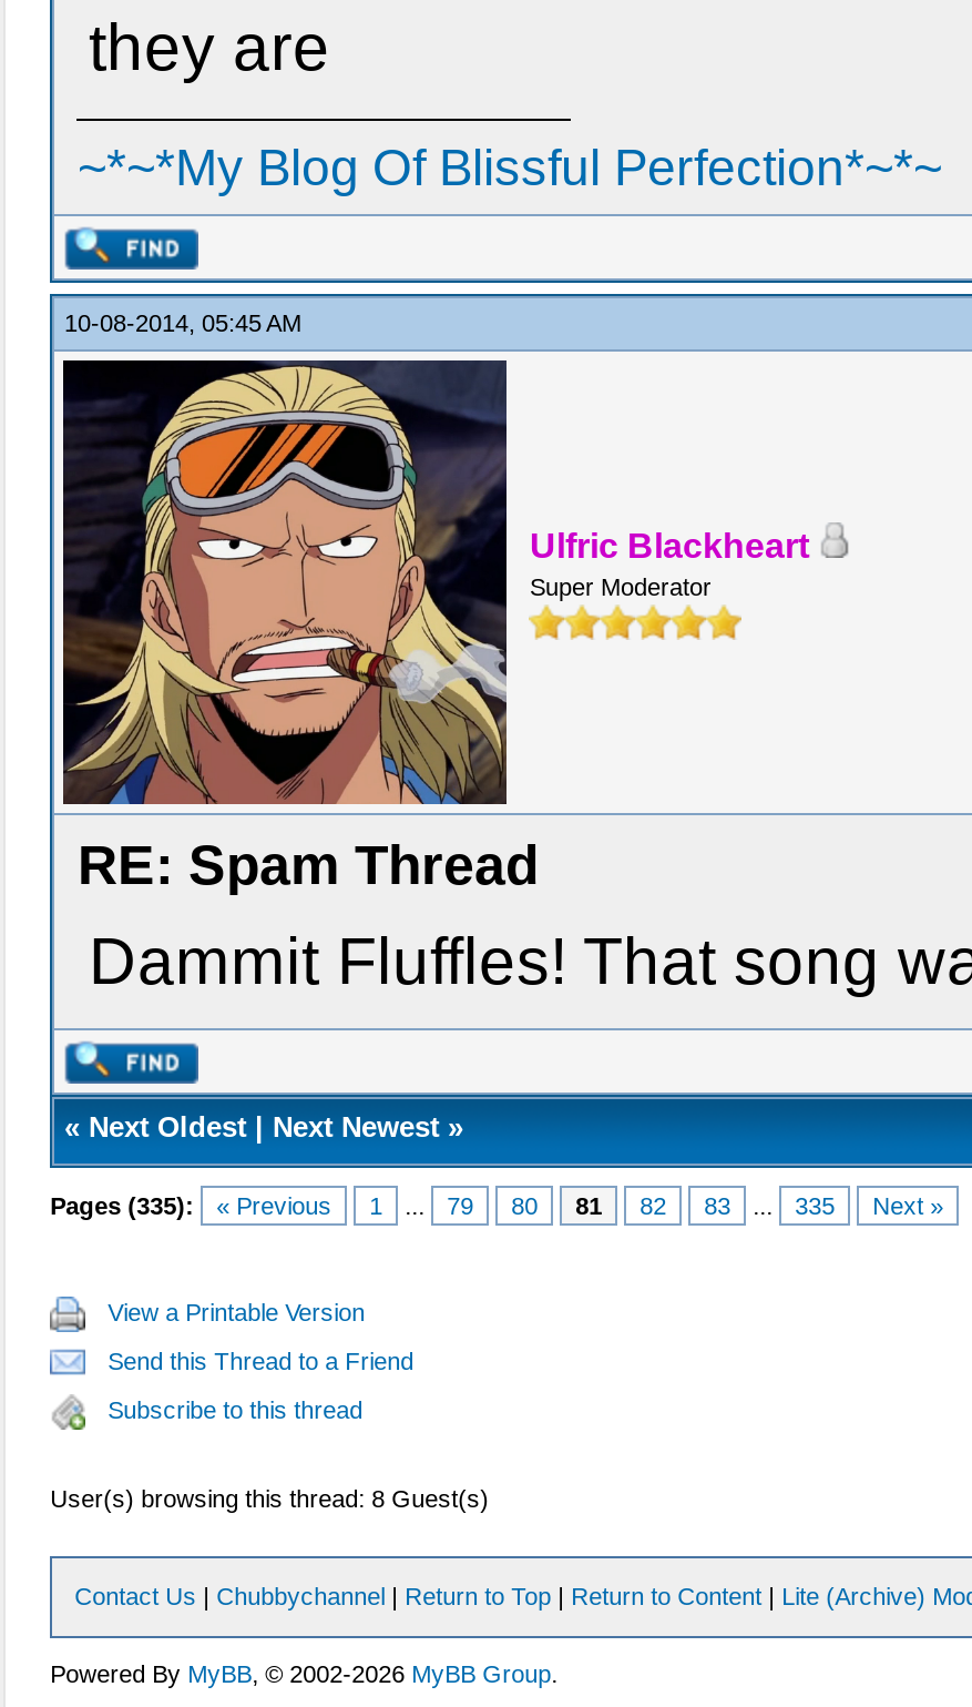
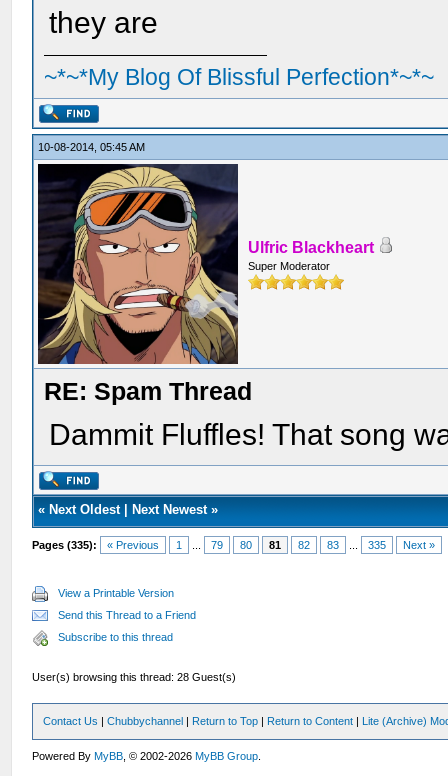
[50,1485,489,1512] User(s) browsing this thread: 8 Guest(s) -> [32,671,236,683] User(s) browsing this thread: 28 Guest(s)

